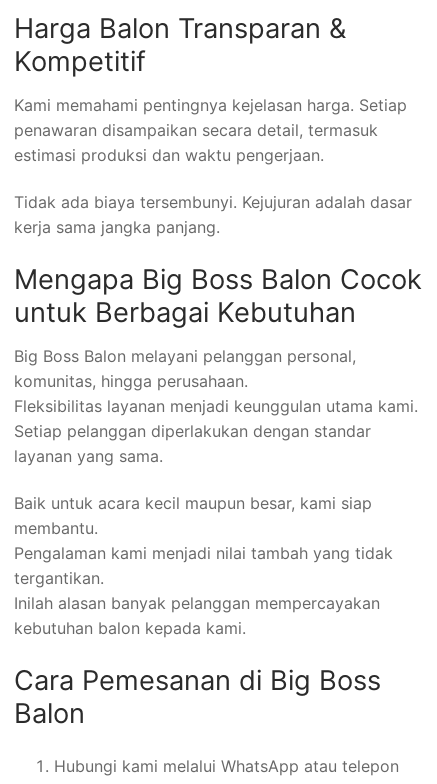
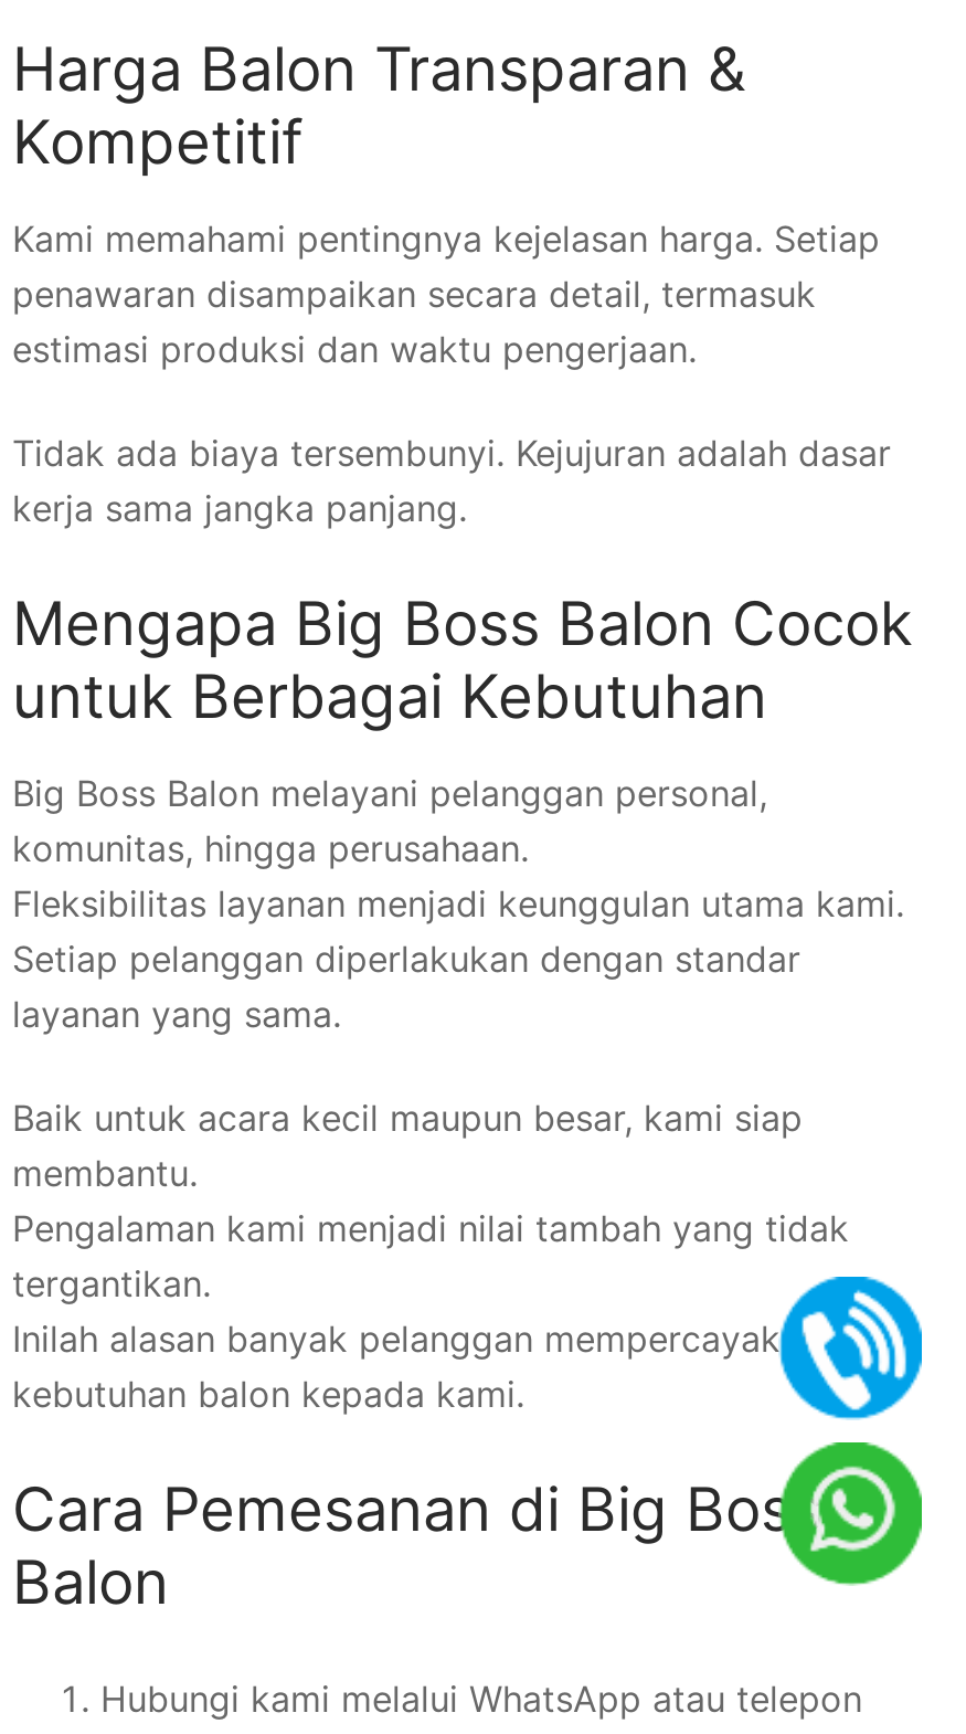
none -> [781,1275,924,1423] [image]
none -> [789,1440,924,1586] [image]

